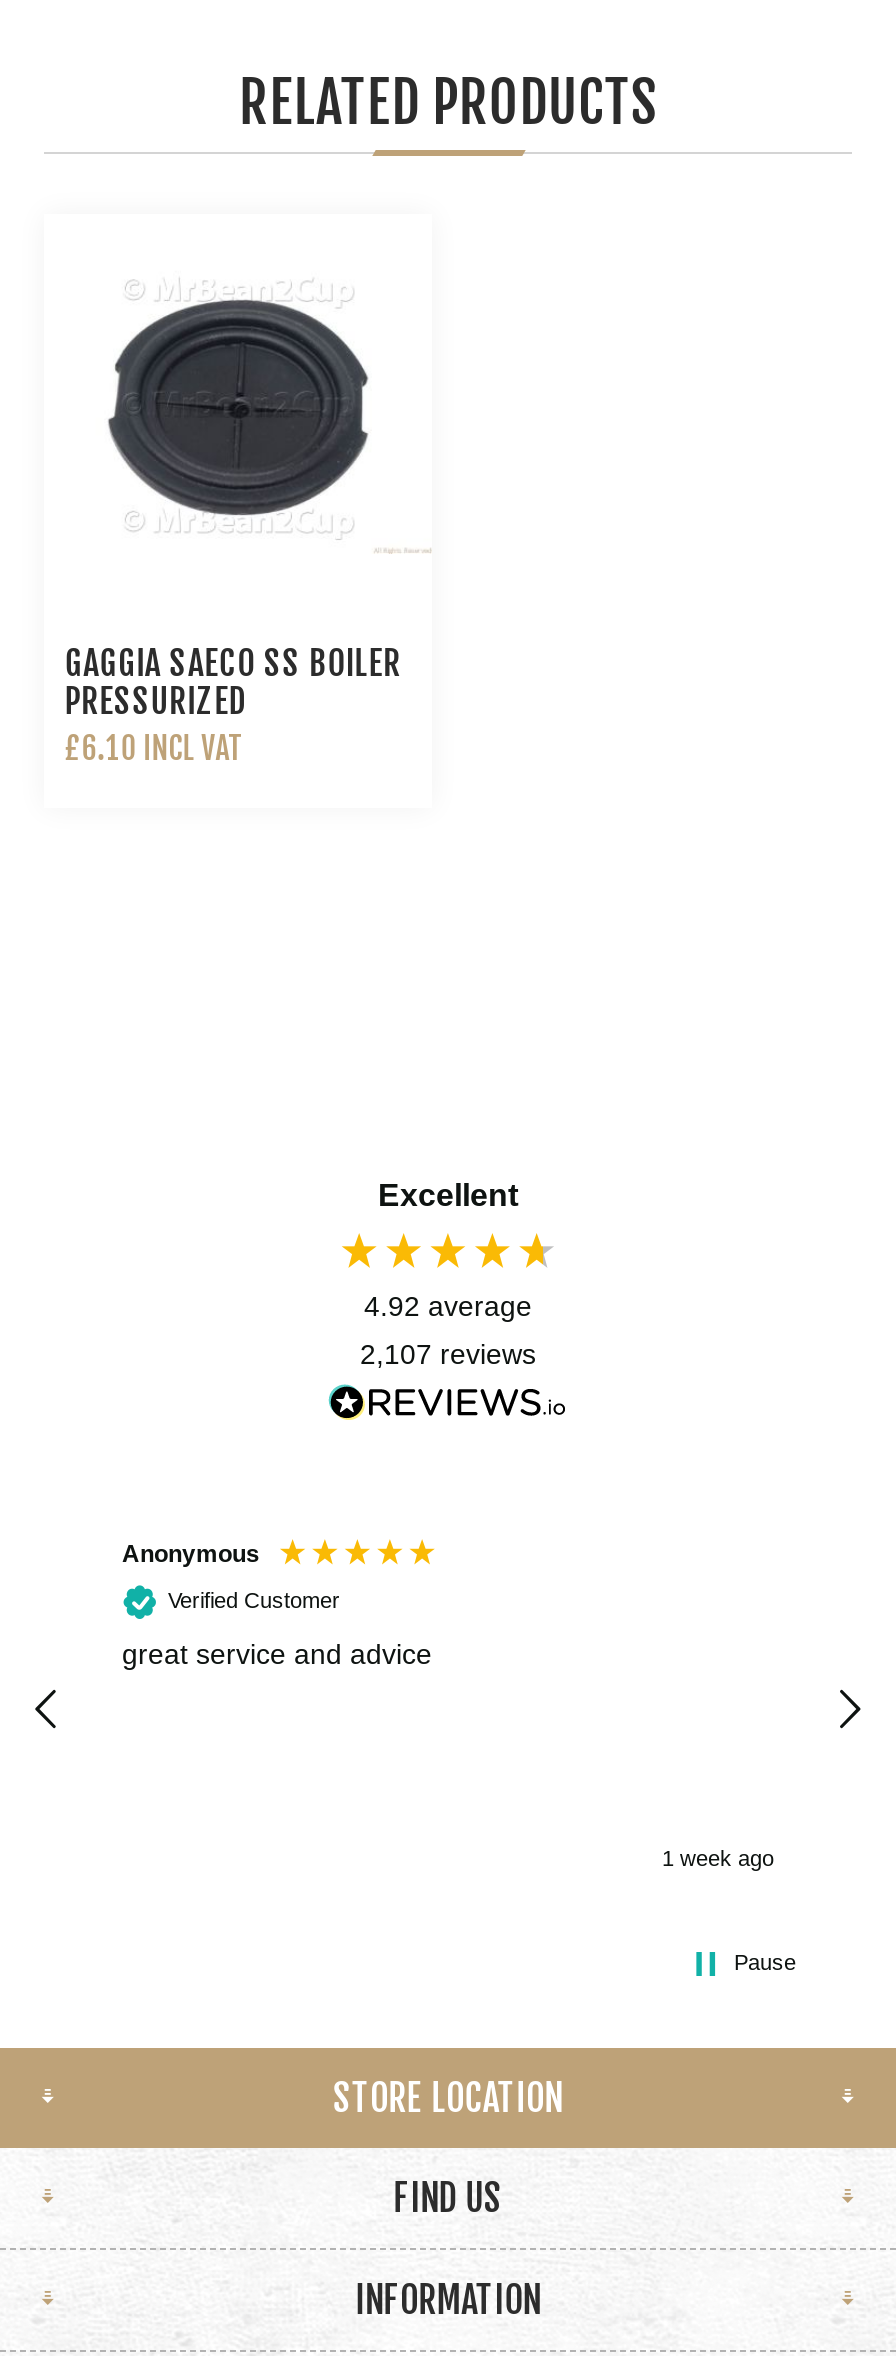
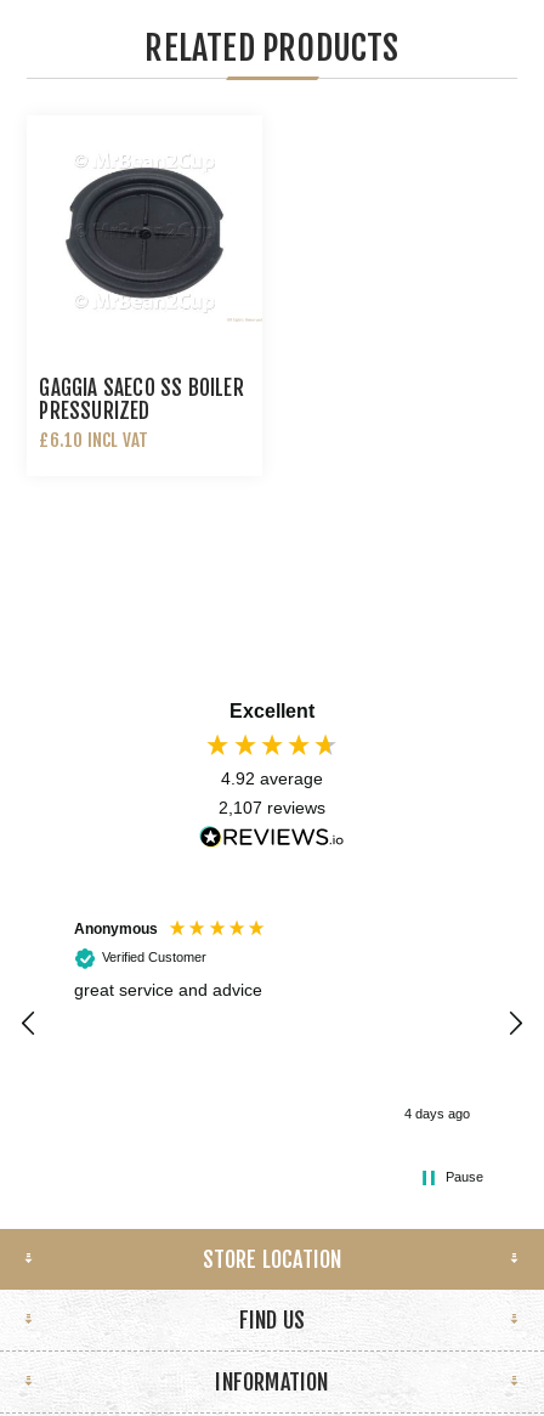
[662,1845,774,1869] 1 week ago -> [404,1106,470,1121] 4 days ago

